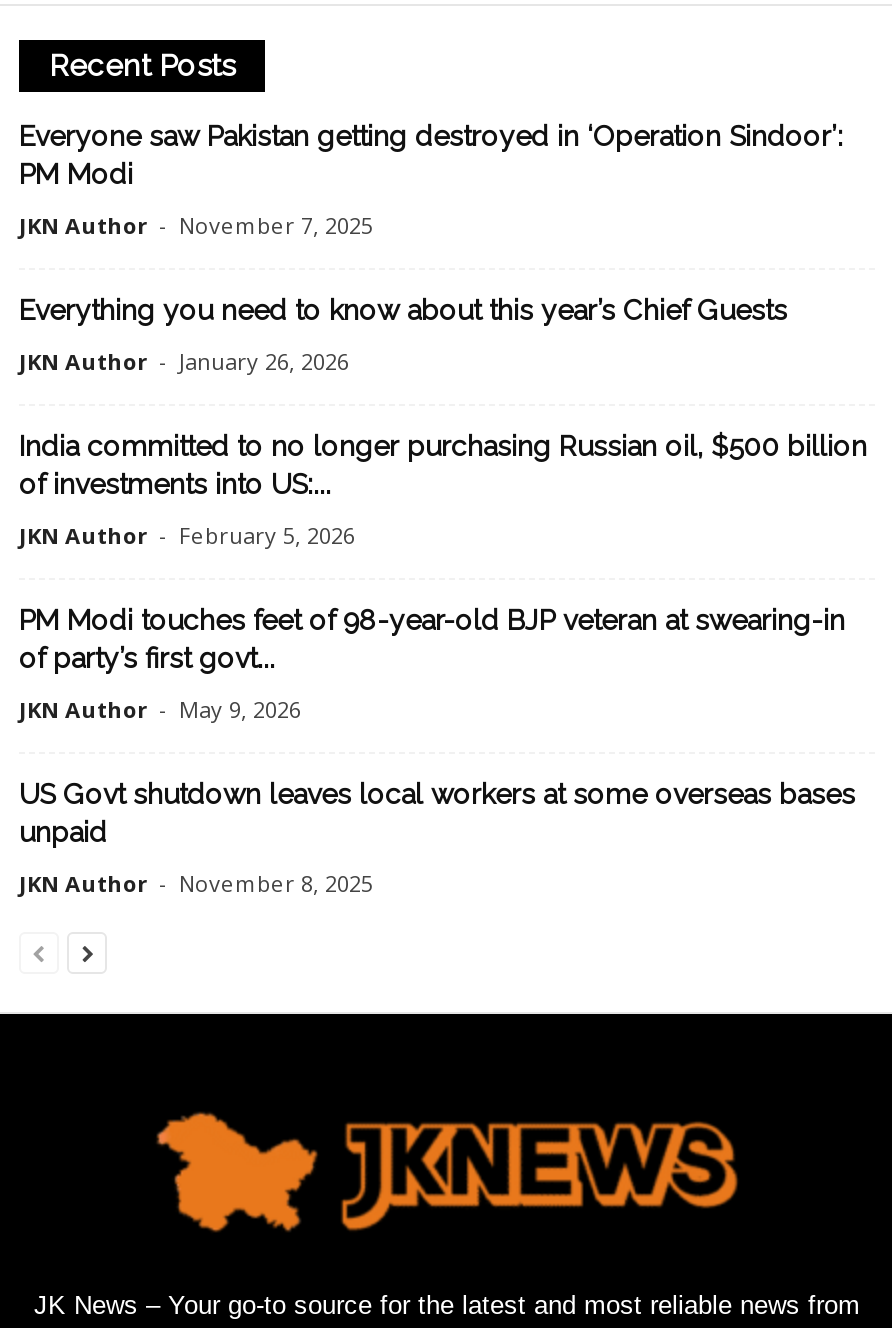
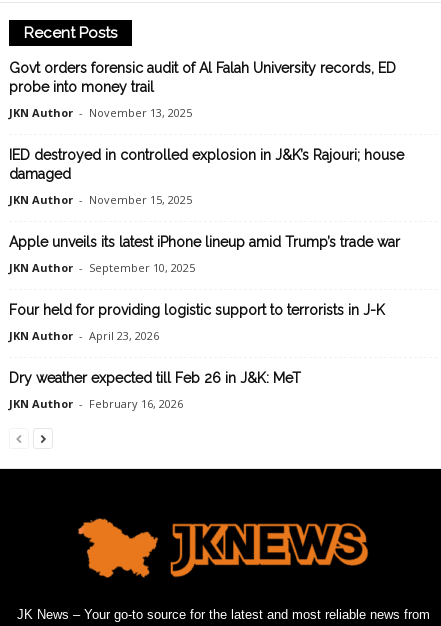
[19,120,843,190] Everyone saw Pakistan getting destroyed in ‘Operation Sindoor’: | PM Modi -> [9,60,396,95] Govt orders forensic audit of Al Falah University records, ED | probe into money trail
[19,210,373,240] JKN Author - November 7, 2025 -> [9,105,192,120] JKN Author - November 13, 2025
[19,294,787,326] Everything you need to know about this year’s Chief Guests -> [9,147,404,182] IED destroyed in controlled explosion in J&K’s Rajouri; house | damaged
[19,346,349,376] JKN Author - January 26, 2026 -> [9,192,192,207] JKN Author - November 15, 2025
[19,430,867,500] India committed to no longer purchasing Russian oil, $500 billion | of investments into US:... -> [9,234,400,250] Apple unveils its latest iPhone lineup amid Trump’s trade war
[19,520,355,550] JKN Author - February 5, 2026 -> [9,260,195,275] JKN Author - September 10, 2025
[19,604,845,674] PM Modi touches feet of 98-year-old BJP veteran at swearing-in | of party’s first govt... -> [9,302,385,318] Four held for providing logistic support to terrorists in J-K
[19,694,301,724] JKN Author - May 9, 2026 -> [9,328,159,343] JKN Author - April 23, 2026
[19,778,855,848] US Govt shutdown leaves local workers at some overseas bases | unpaid -> [9,370,301,386] Dry weather expected till Feb 26 in J&K: MeT
[19,868,373,898] JKN Author - November 8, 2025 -> [9,396,183,411] JKN Author - February 16, 2026

